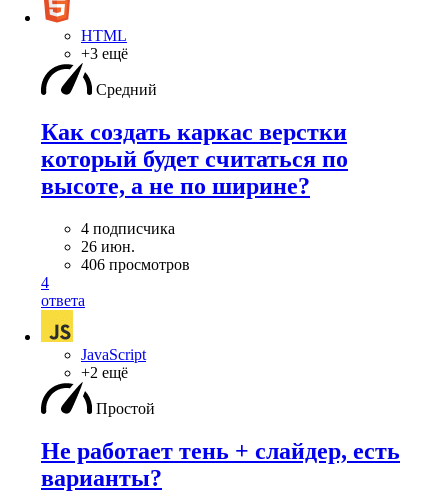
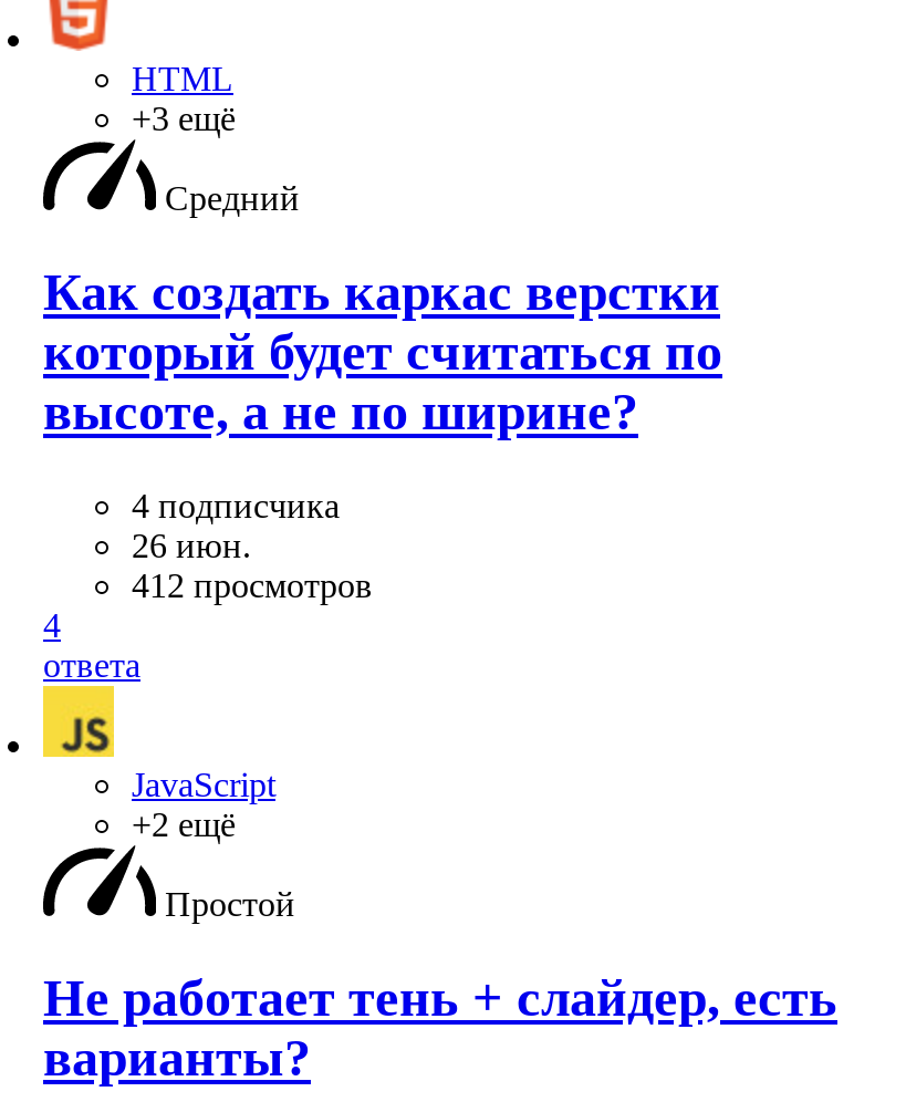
[81,256,190,273] 406 просмотров -> [132,567,373,604] 412 просмотров

